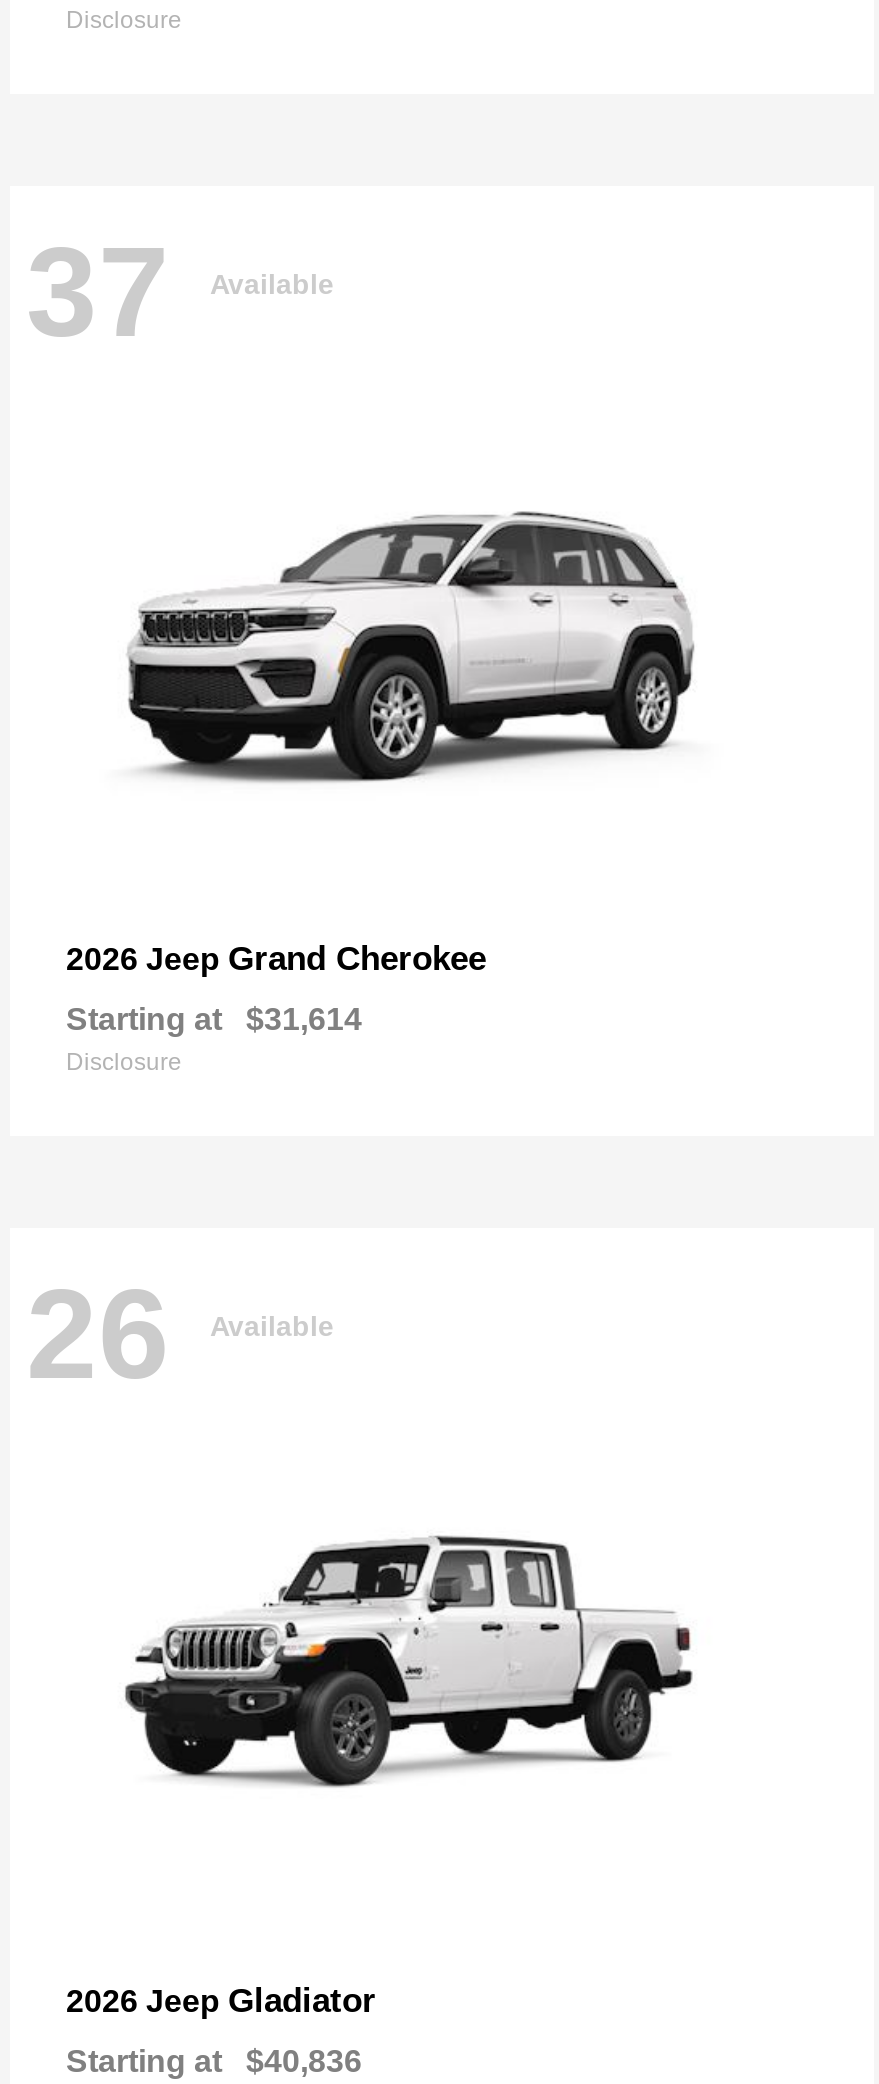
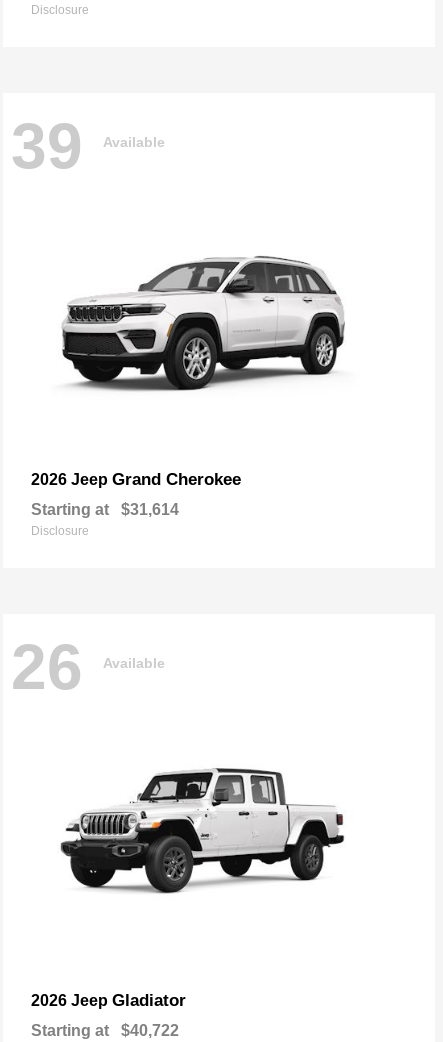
[26,220,334,364] 37 Available -> [11,110,165,182] 39 Available
[66,2044,362,2078] Starting at $40,836 -> [31,1022,179,1039] Starting at $40,722

